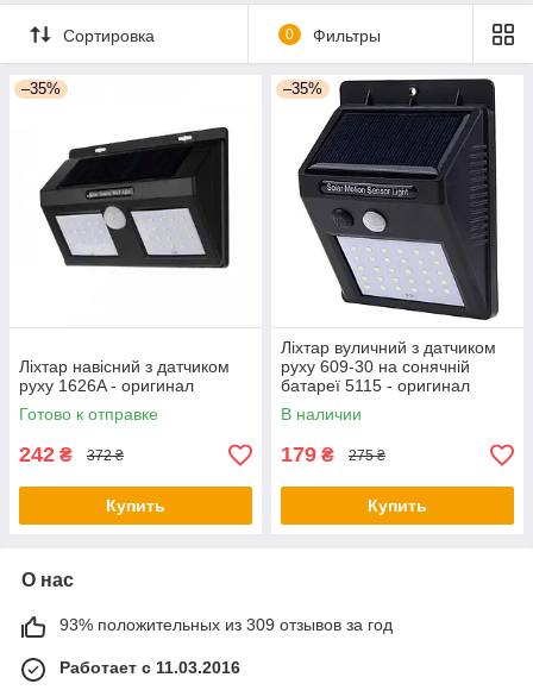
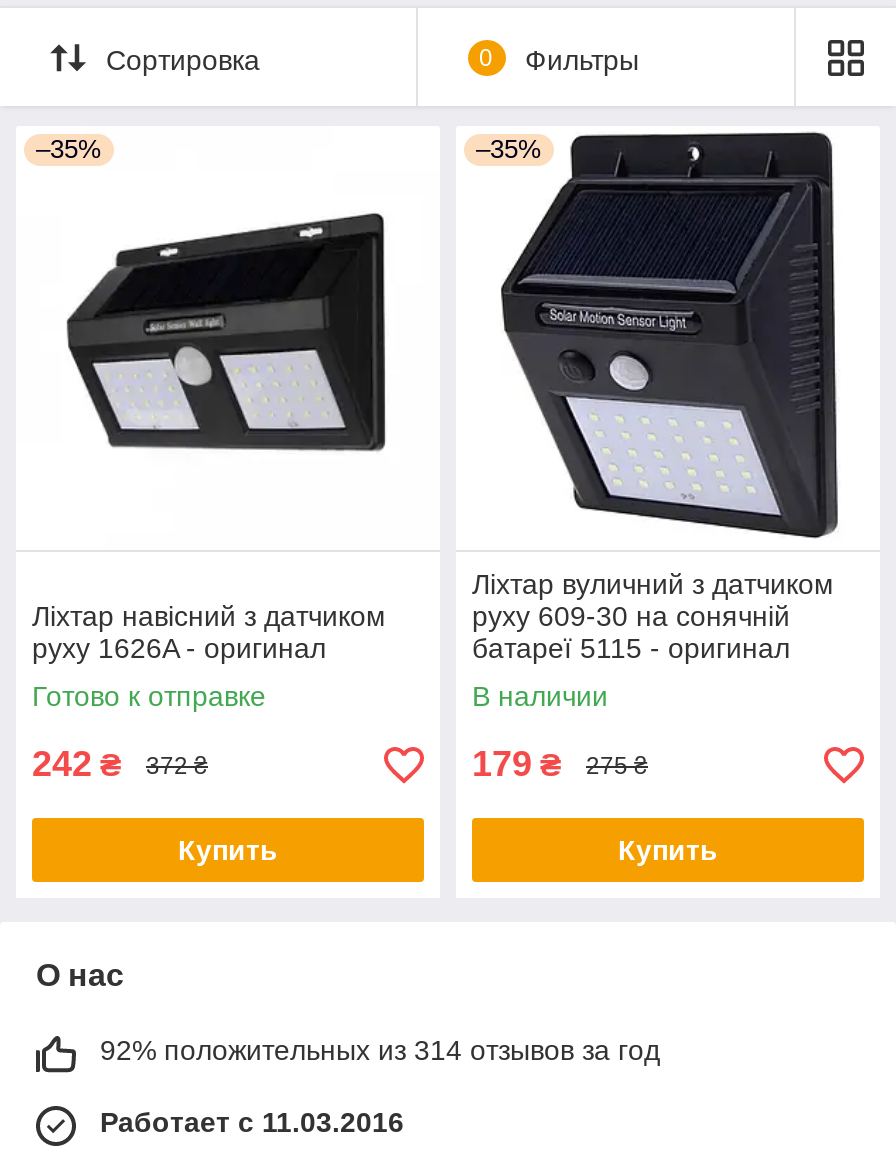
[59,615,393,634] 93% положительных из 309 отзывов за год -> [100,1034,660,1066] 92% положительных из 314 отзывов за год

